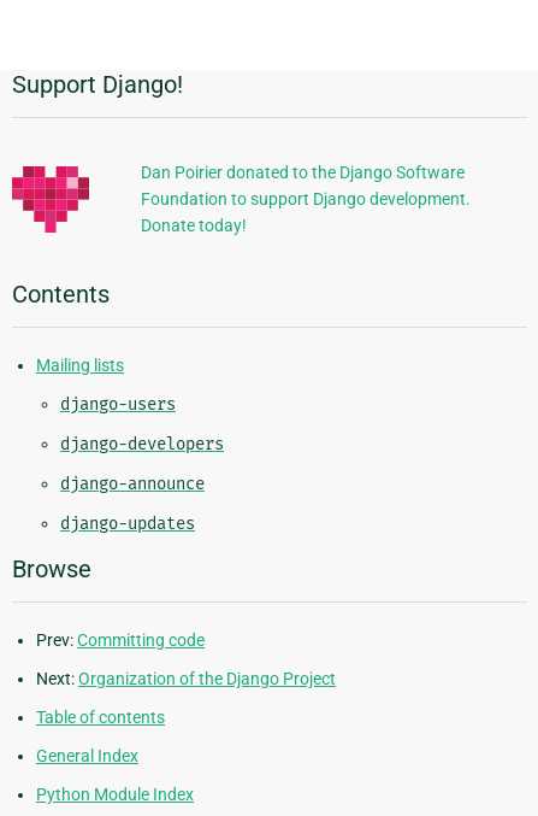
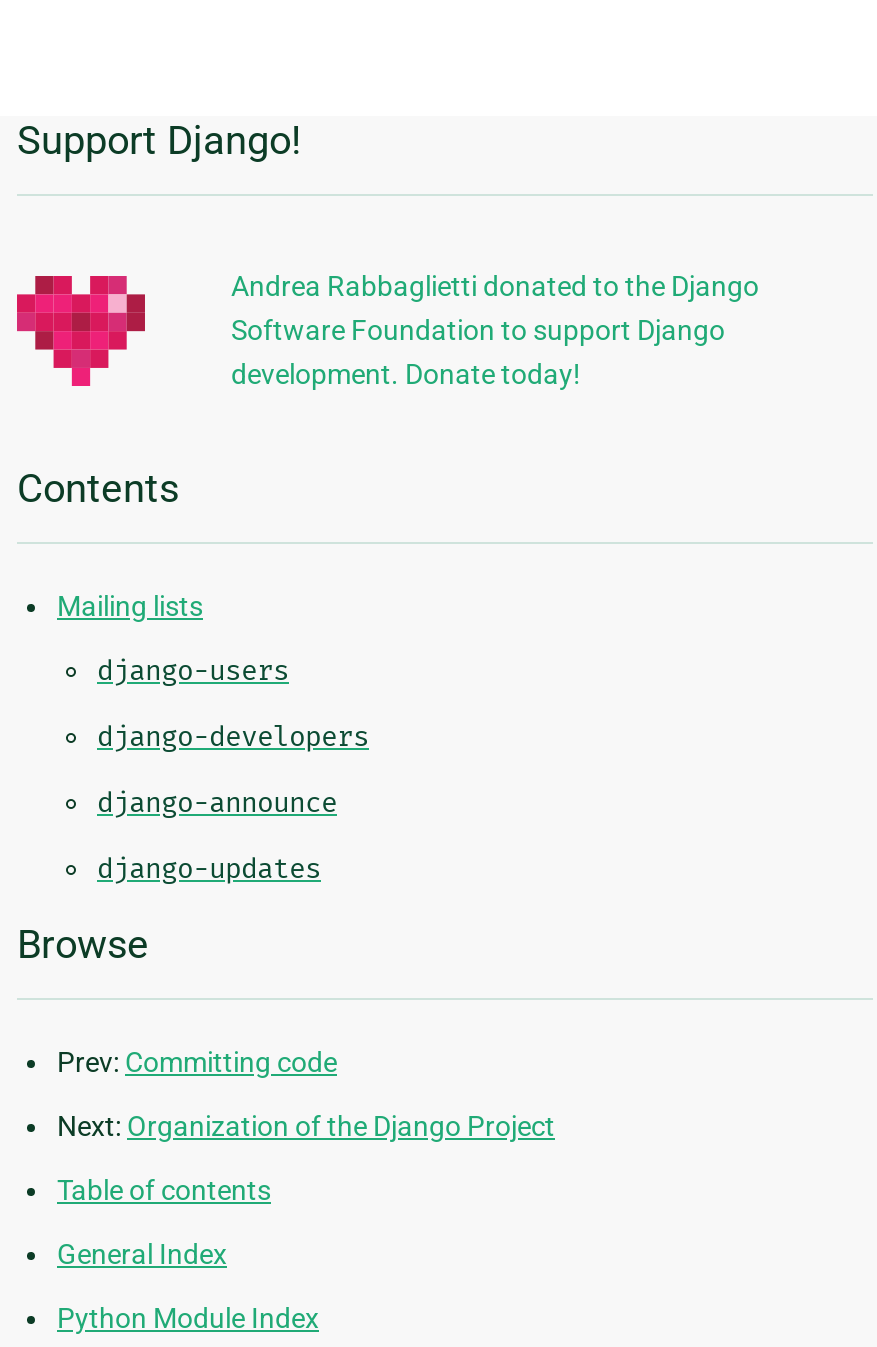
[141,163,471,235] Dan Poirier donated to the Django Software | Foundation to support Django development. | Donate today! -> [231,270,759,390] Andrea Rabbaglietti donated to the Django | Software Foundation to support Django | development. Donate today!

